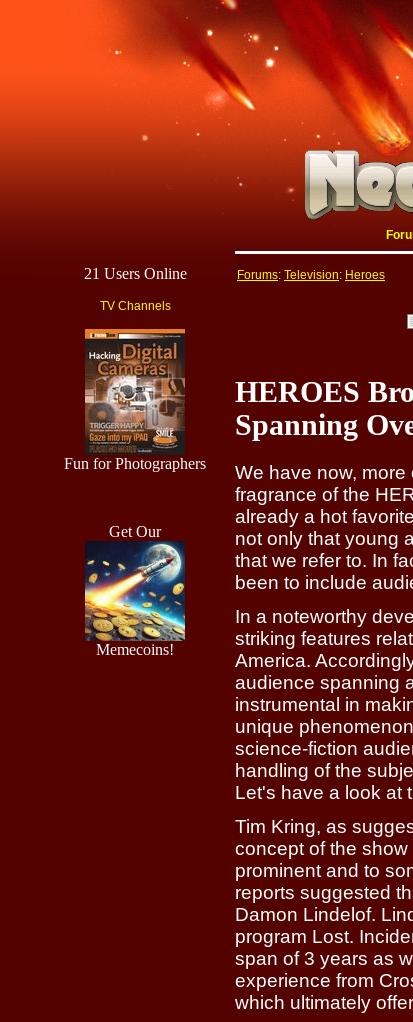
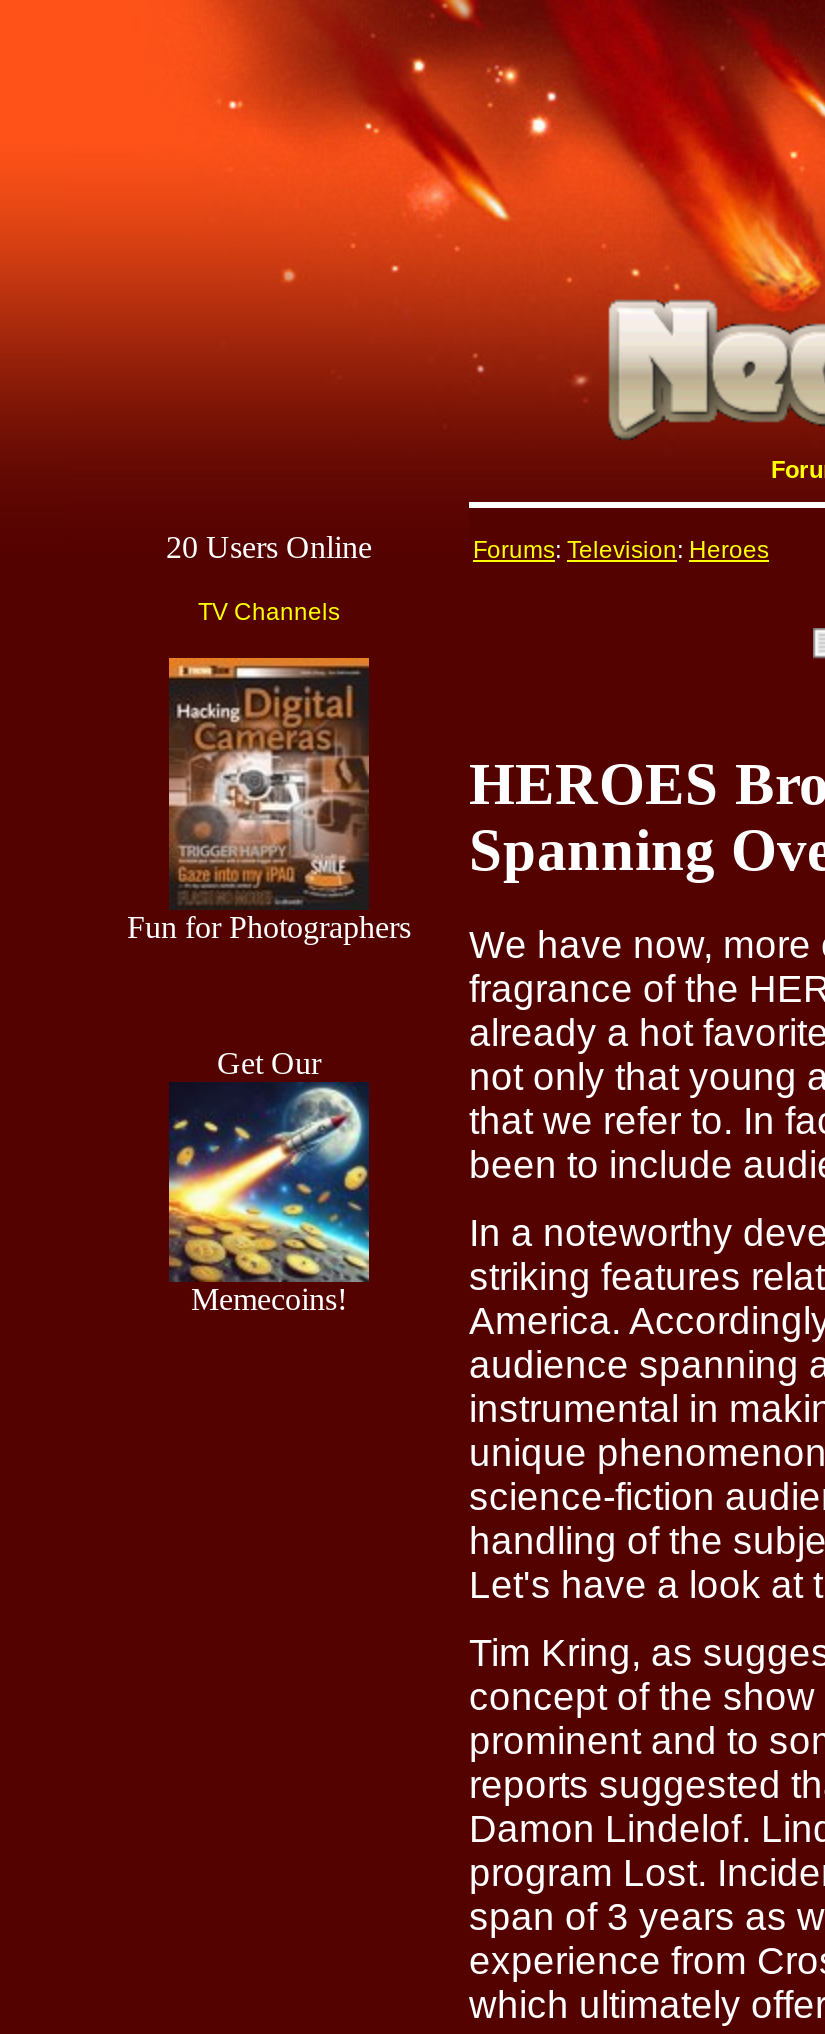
[83,265,186,282] 21 Users Online -> [166,530,372,564] 20 Users Online

